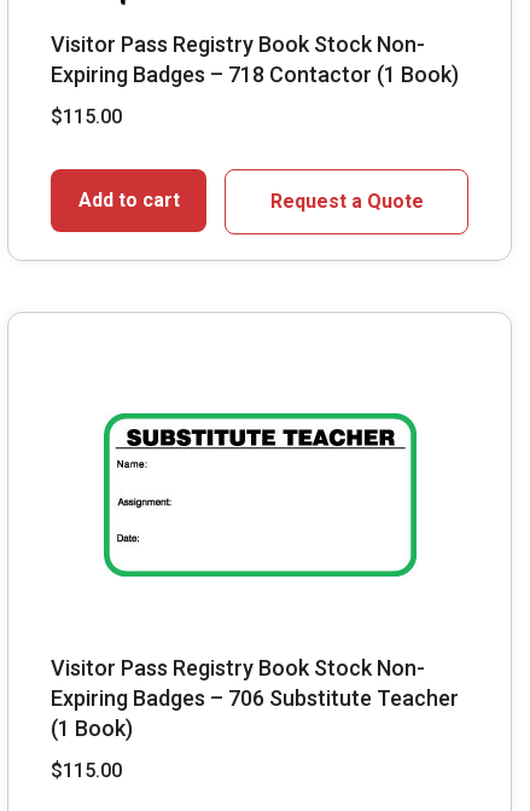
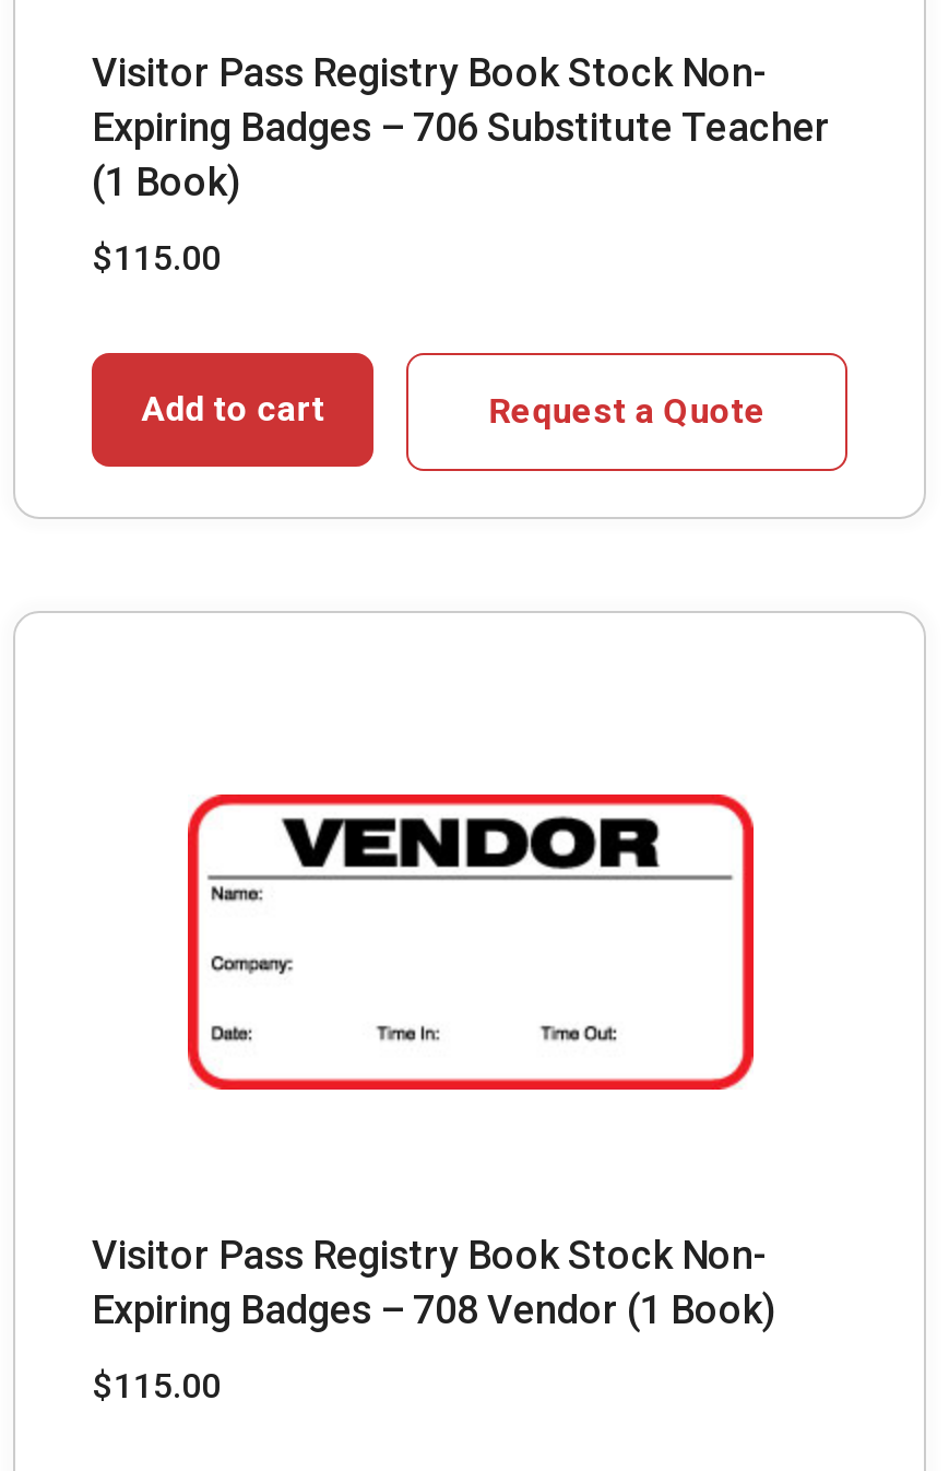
[51,61,459,87] Expiring Badges – 718 Contactor (1 Book) -> none
moved [51,105,425,681] -> [92,237,769,1278]: $115.00 | Add to cart | Request a Quote | Visitor Pass Registry Book Stock Non-
[103,412,418,578] [image] -> [186,792,756,1092] [image]
moved [51,686,459,741] -> [92,103,830,204]: Expiring Badges – 706 Substitute Teacher | (1 Book)
none -> [92,1287,775,1333] Expiring Badges – 708 Vendor (1 Book)

